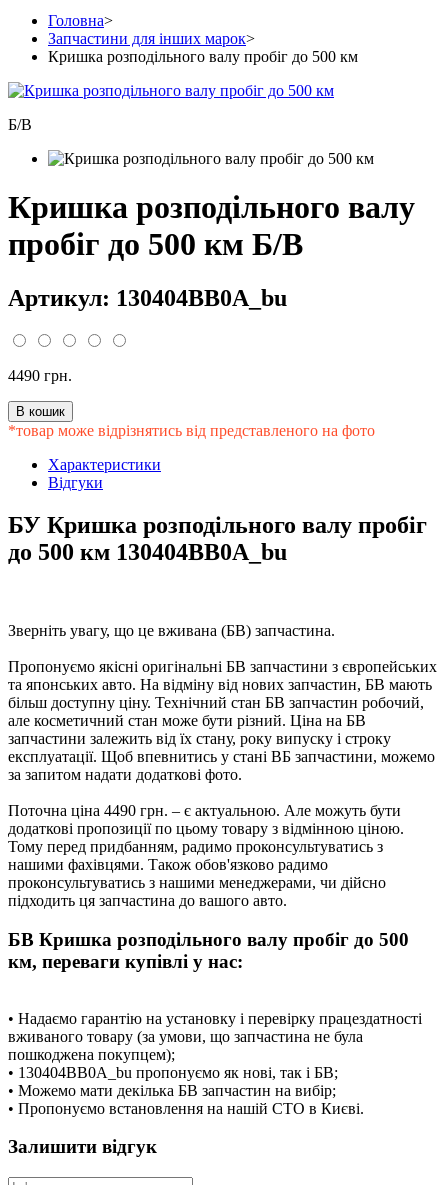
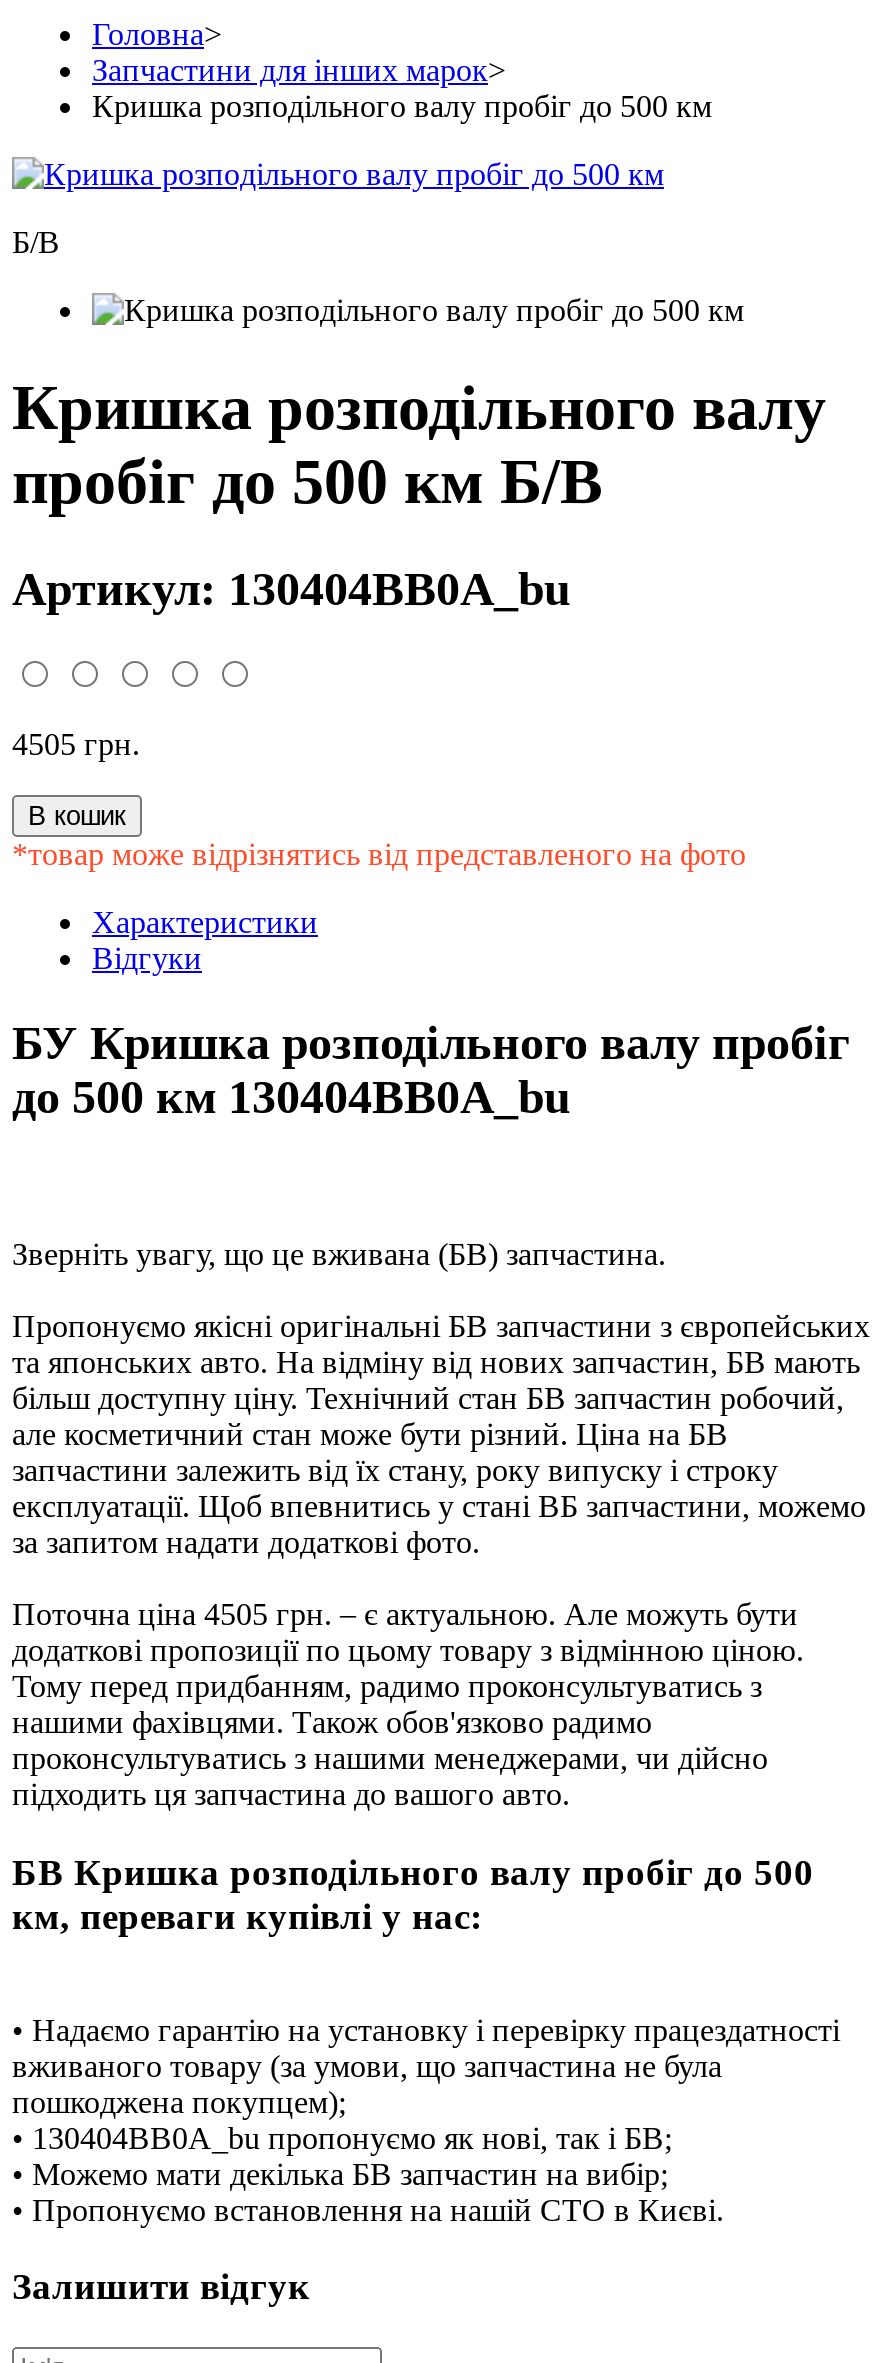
[8,367,72,384] 4490 грн. -> [12,728,140,762] 4505 грн.
[8,802,401,819] Поточна ціна 4490 грн. – є актуальною. Але можуть бути -> [12,1597,798,1631] Поточна ціна 4505 грн. – є актуальною. Але можуть бути

